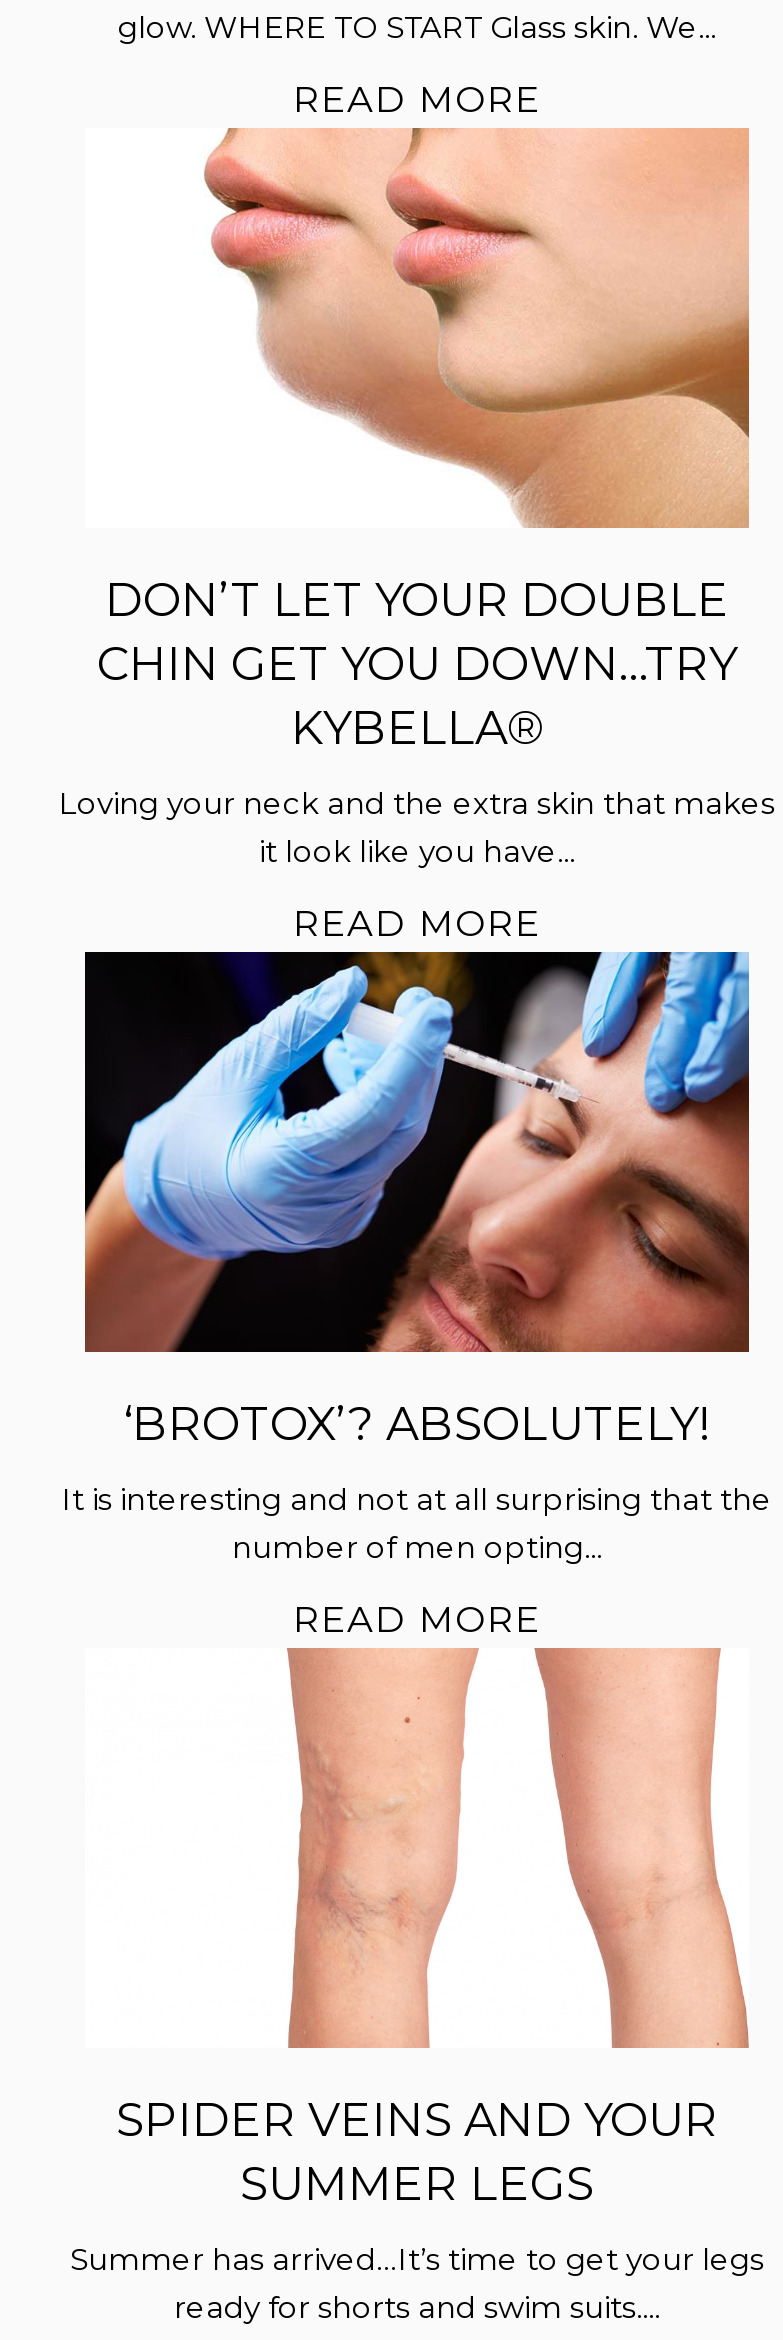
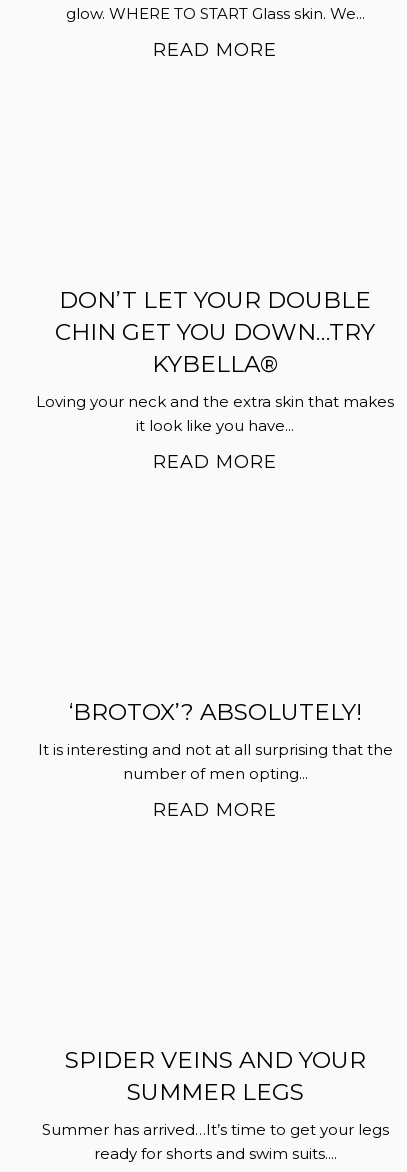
[203,126,751,530] [image] -> none
[83,950,751,1354] [image] -> none
[287,1648,479,2050] [image] -> none
[533,1646,751,2050] [image] -> none

